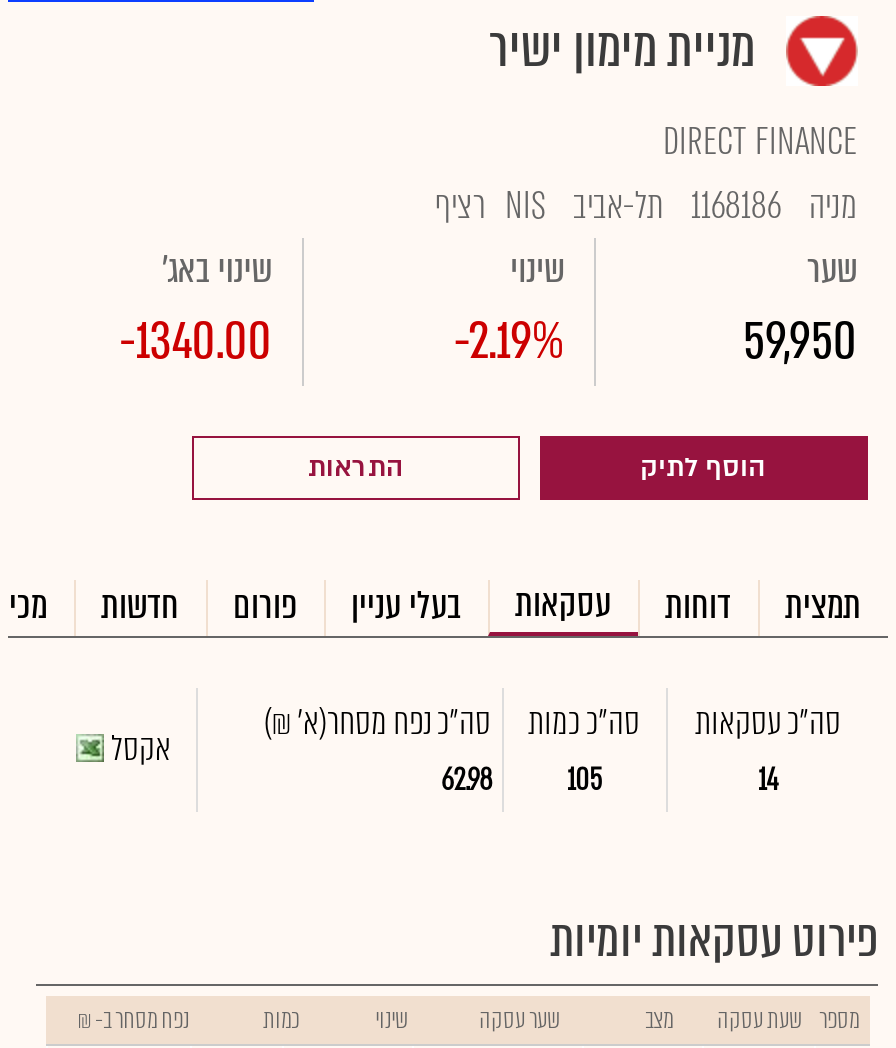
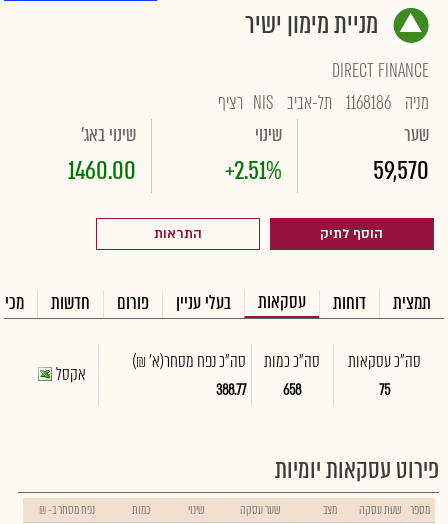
[786,14,858,88] [image] -> [393,7,430,44] [image]
[120,306,272,378] -1340.00 -> [68,153,136,189] 1460.00
[454,306,564,378] -2.19% -> [225,153,282,189] +2.51%
[743,306,857,378] 59,950 -> [372,153,428,189] 59,570
[441,758,491,802] 62.98 -> [216,379,246,401] 388.77
[567,758,601,802] 105 -> [283,379,301,401] 658
[758,758,778,802] 14 -> [379,379,390,401] 75

